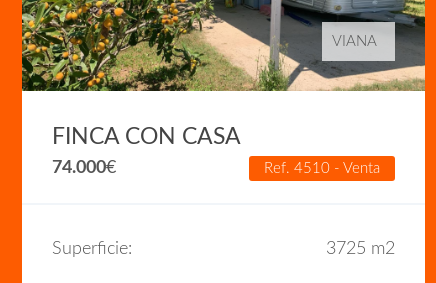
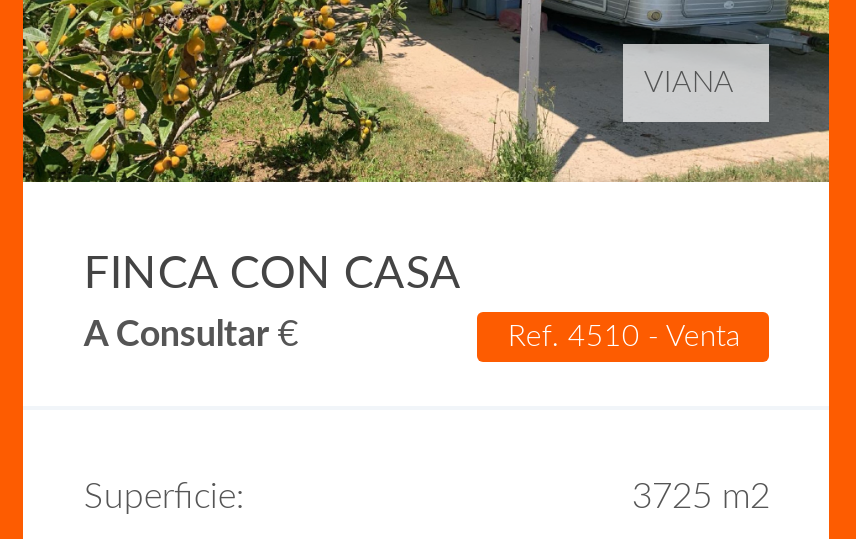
[52,159,116,177] 74.000 € -> [84,318,298,354] A Consultar €

